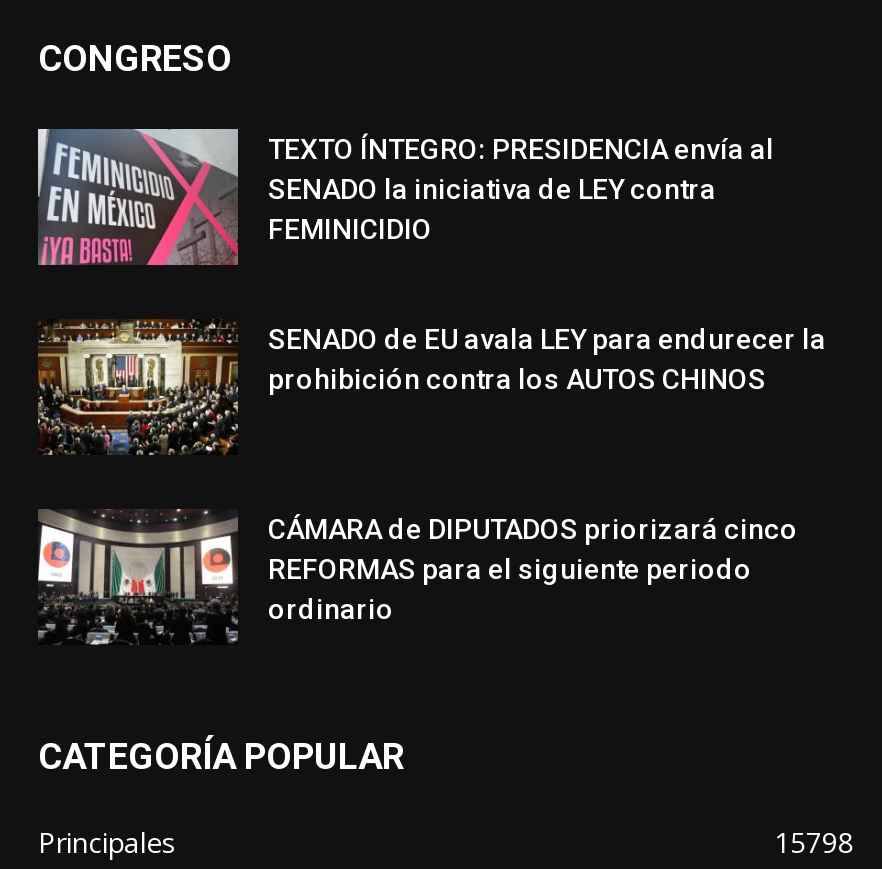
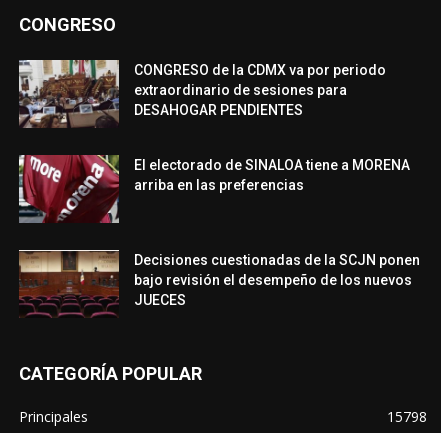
[38,127,774,267] [image] | TEXTO ÍNTEGRO: PRESIDENCIA envía al | SENADO la iniciativa de LEY contra | FEMINICIDIO -> [19,59,386,128] [image] | CONGRESO de la CDMX va por periodo | extraordinario de sesiones para | DESAHOGAR PENDIENTES
[36,319,826,457] [image] | SENADO de EU avala LEY para endurecer la | prohibición contra los AUTOS CHINOS -> [18,154,410,224] [image] | El electorado de SINALOA tiene a MORENA | arriba en las preferencias
[36,507,798,647] [image] | CÁMARA de DIPUTADOS priorizará cinco | REFORMAS para el siguiente periodo | ordinario -> [18,249,420,318] [image] | Decisiones cuestionadas de la SCJN ponen | bajo revisión el desempeño de los nuevos | JUECES

